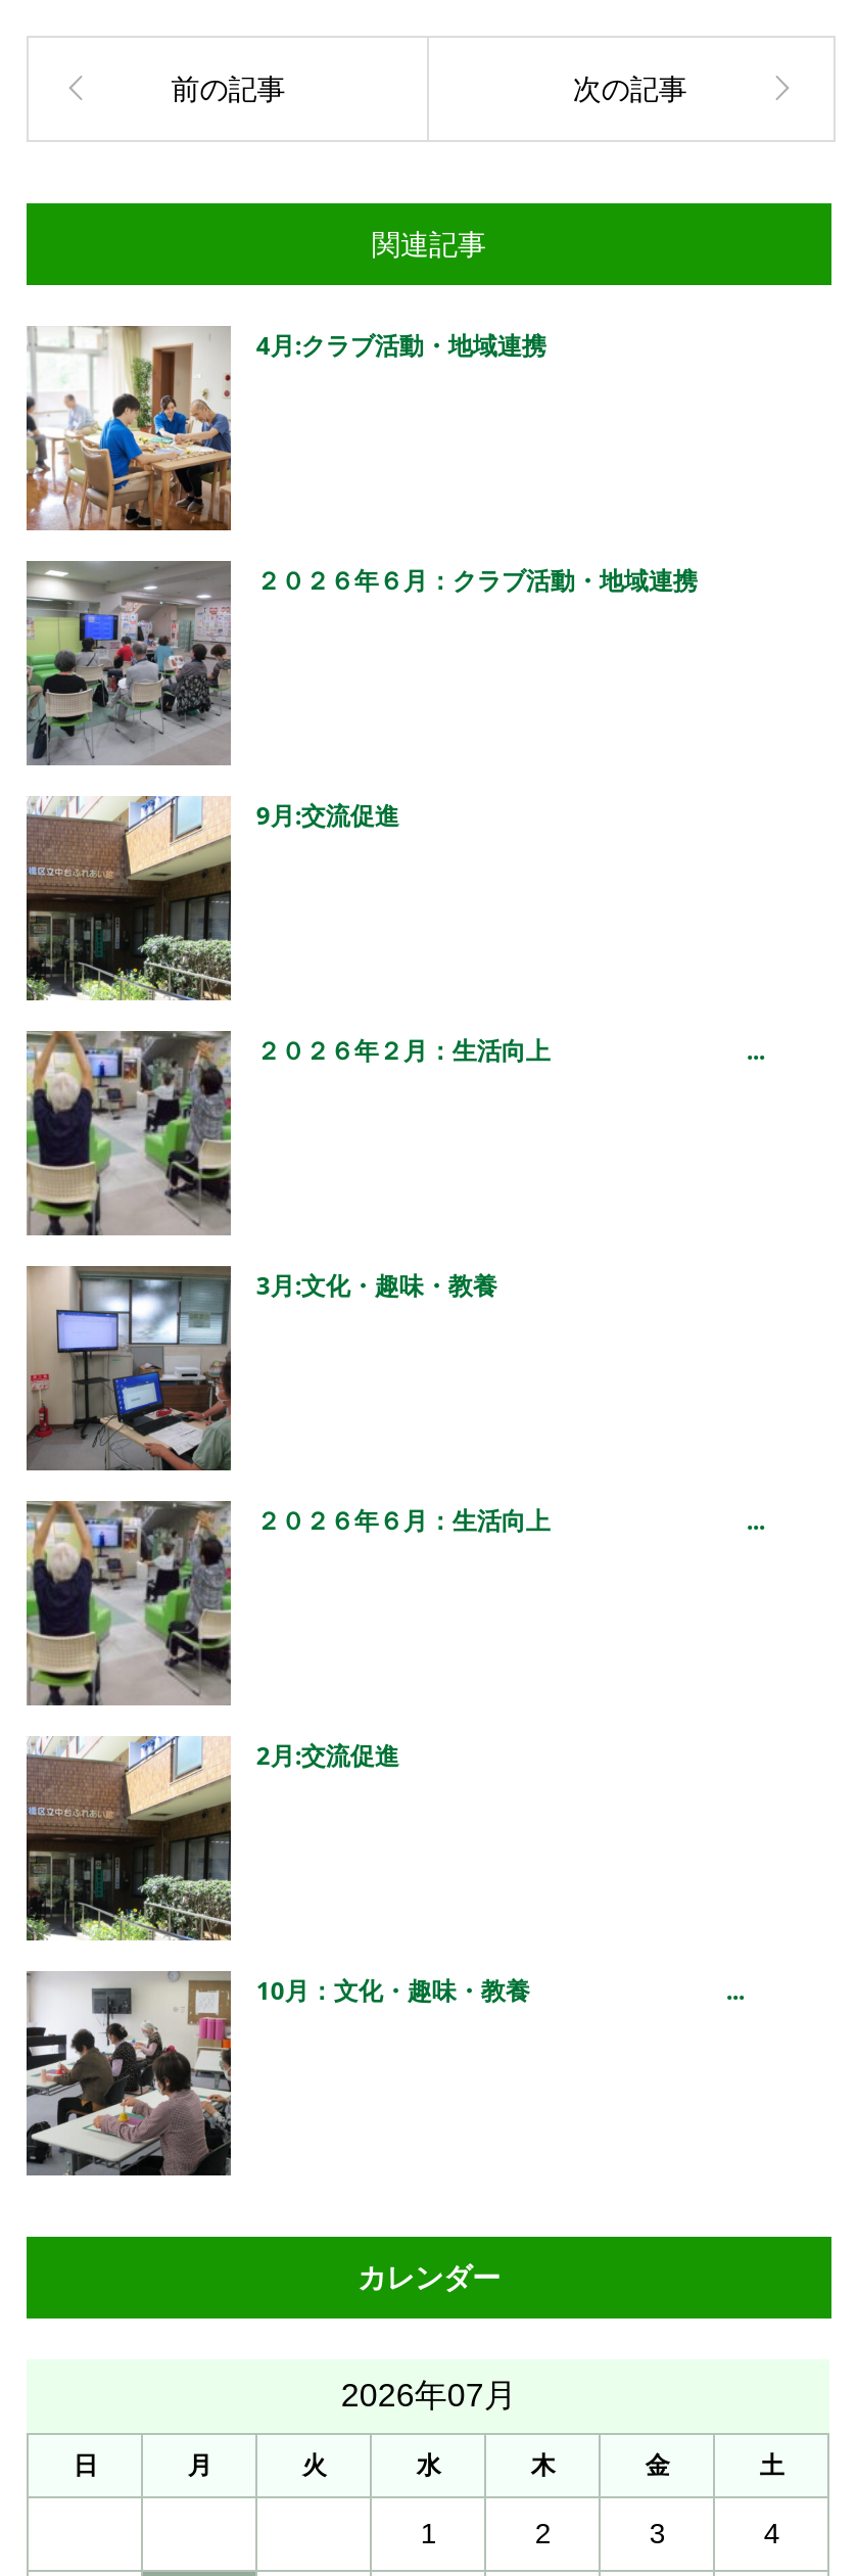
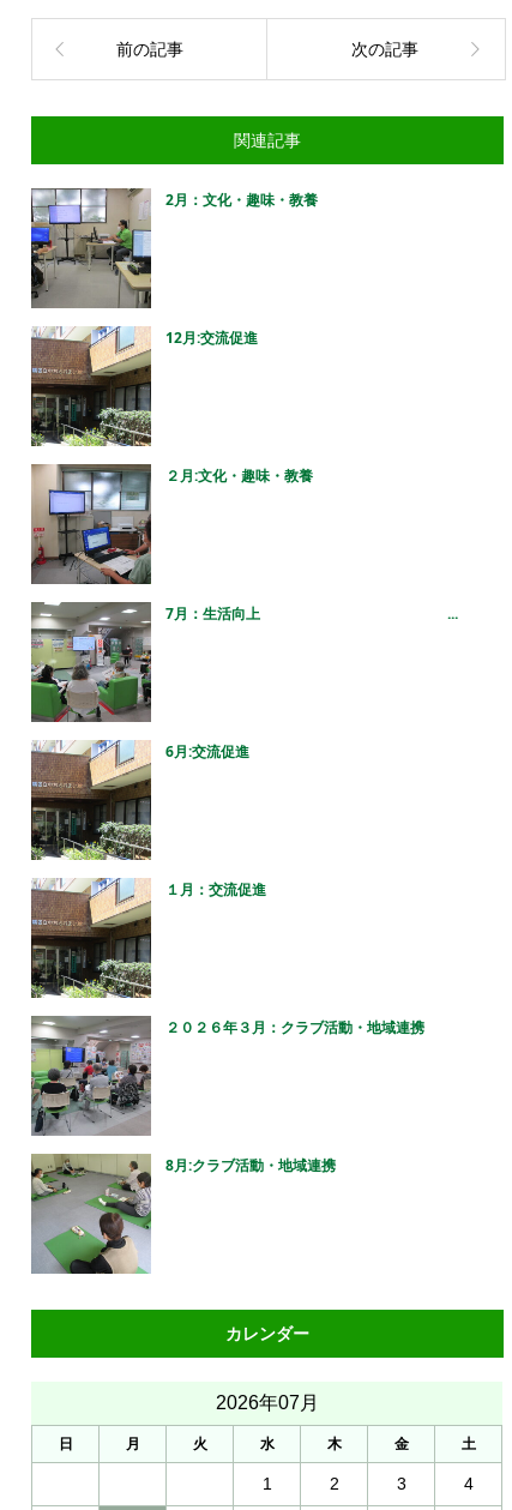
[25,328,546,532] [image] | 4月:クラブ活動・地域連携 -> [30,188,318,308] [image] | 2月：文化・趣味・教養
moved [27,559,231,767] -> [30,1015,151,1137]: [image]
[256,564,697,599] ２０２６年６月：クラブ活動・地域連携 -> [166,328,258,348] 12月:交流促進
moved [27,796,231,1002] -> [30,326,151,446]: [image]
[256,799,399,834] 9月:交流促進 -> [166,466,313,486] ２月:文化・趣味・教養
[25,1029,765,1235] [image] | ２０２６年２月：生活向上 ... -> [31,602,459,722] [image] | 7月：生活向上 ...
moved [27,1264,231,1472] -> [31,463,151,585]: [image]
[256,1269,497,1304] 3月:文化・趣味・教養 -> [166,742,250,762] 6月:交流促進
[25,1499,765,1707] [image] | ２０２６年６月：生活向上 ... -> [30,878,267,998] [image] | １月：交流促進
moved [27,1736,231,1940] -> [31,740,151,861]: [image]
[256,1739,399,1774] 2月:交流促進 -> [166,1018,425,1038] ２０２６年３月：クラブ活動・地域連携
[27,1971,744,2177] [image] | 10月：文化・趣味・教養 ... -> [31,1154,336,1274] [image] | 8月:クラブ活動・地域連携

